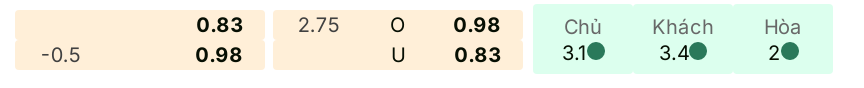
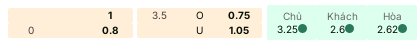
[196,12,242,36] 0.83 -> [108,9,112,21] 1
[298,12,340,36] 2.75 -> [152,9,167,21] 3.5
[453,12,501,36] 0.98 -> [228,9,250,21] 0.75
[41,42,81,66] -0.5 -> [28,24,34,36] 0
[195,42,243,66] 0.98 -> [102,24,119,36] 0.8
[454,42,500,66] 0.83 -> [229,24,249,36] 1.05
[562,40,586,64] 3.1 -> [277,23,298,35] 3.25
[659,40,689,64] 3.4 -> [330,23,345,35] 2.6
[768,40,780,64] 2 -> [377,23,398,35] 2.62

